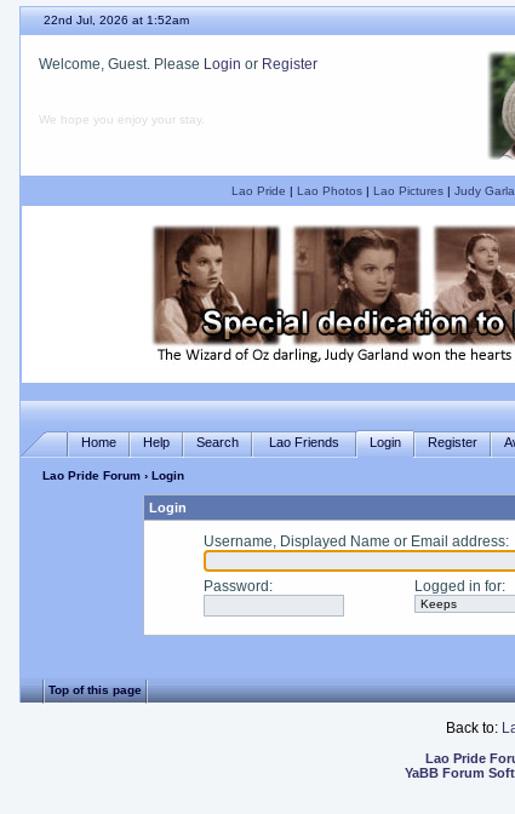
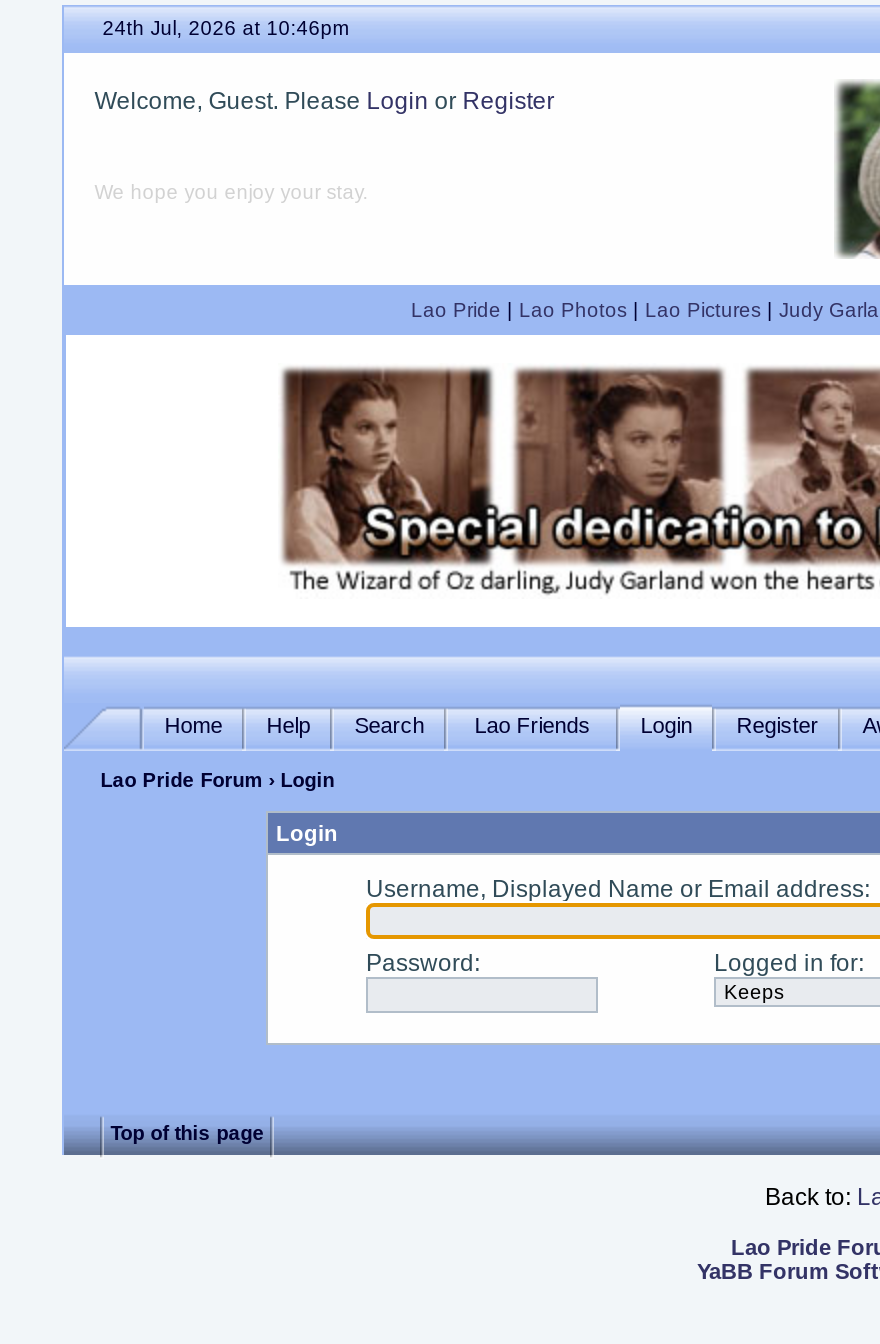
[44,13,189,27] 22nd Jul, 2026 at 1:52am -> [102,17,348,39] 24th Jul, 2026 at 10:46pm

